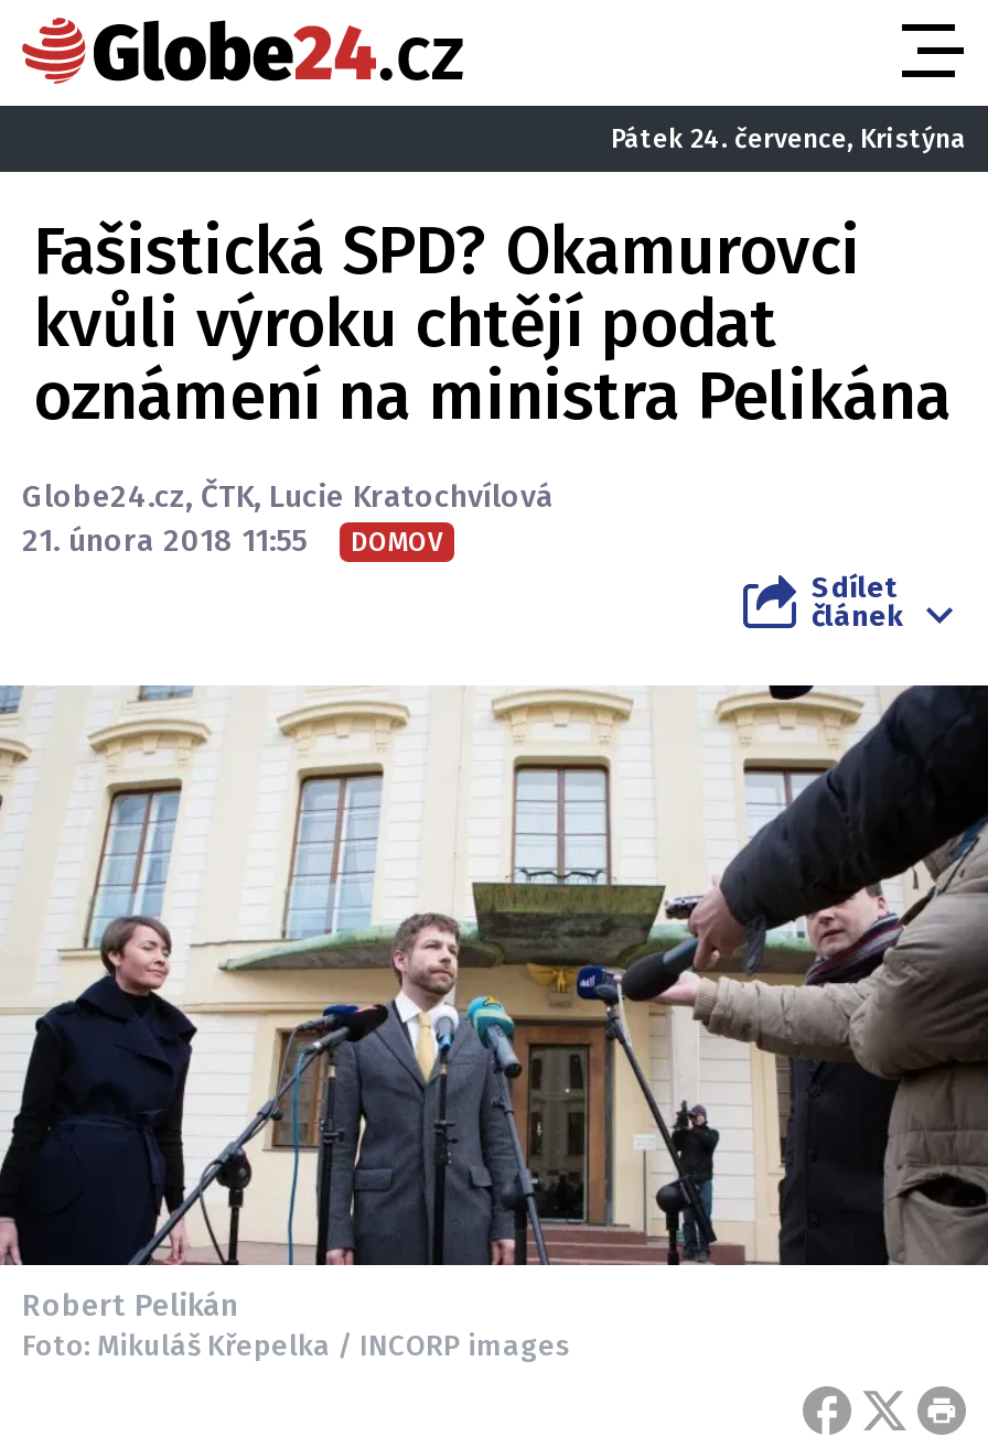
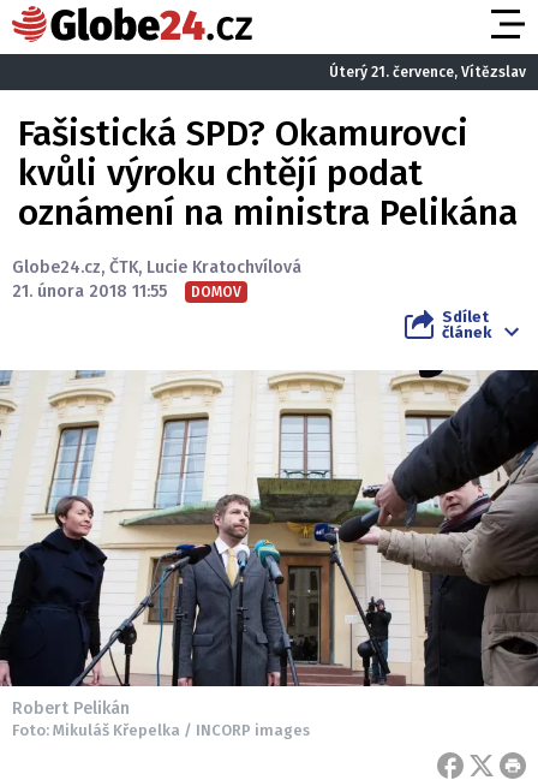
[611,122,966,153] Pátek 24. července, Kristýna -> [329,63,526,80] Úterý 21. července, Vítězslav

